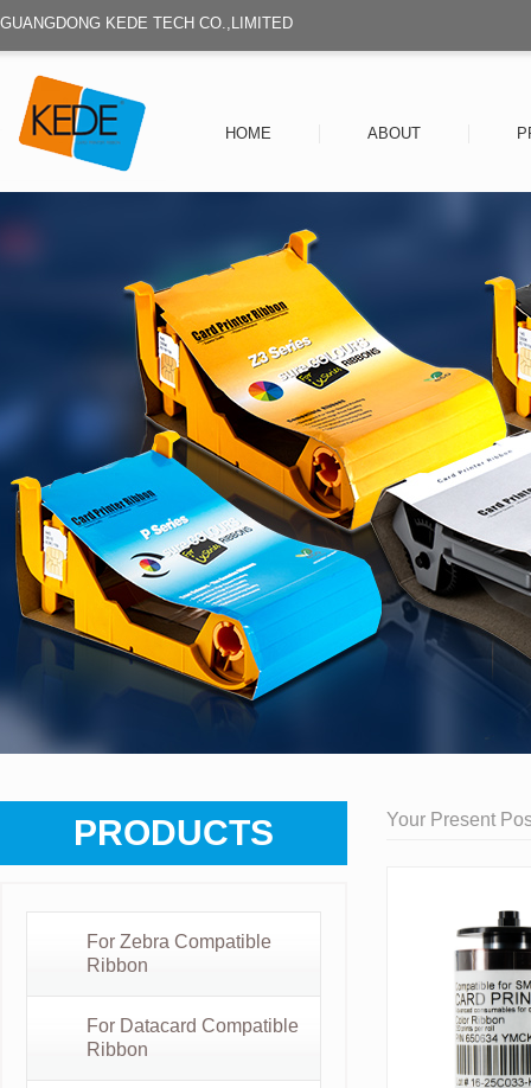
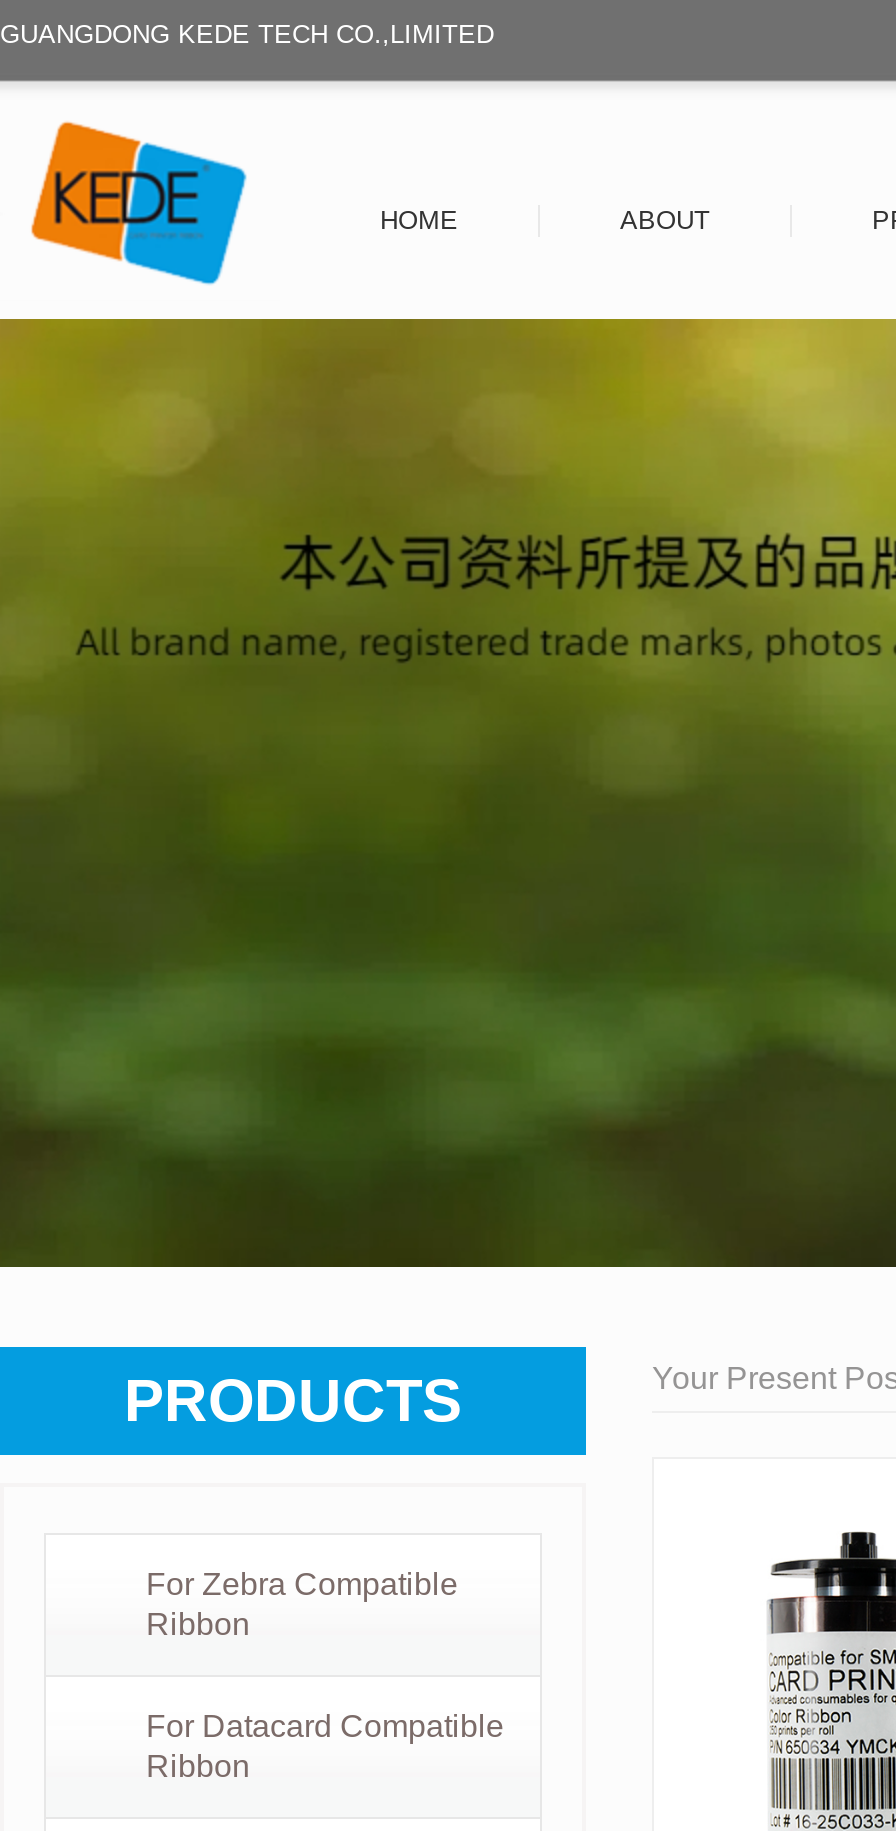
[4,191,527,755] [image] -> [6,317,890,1269] [image]

